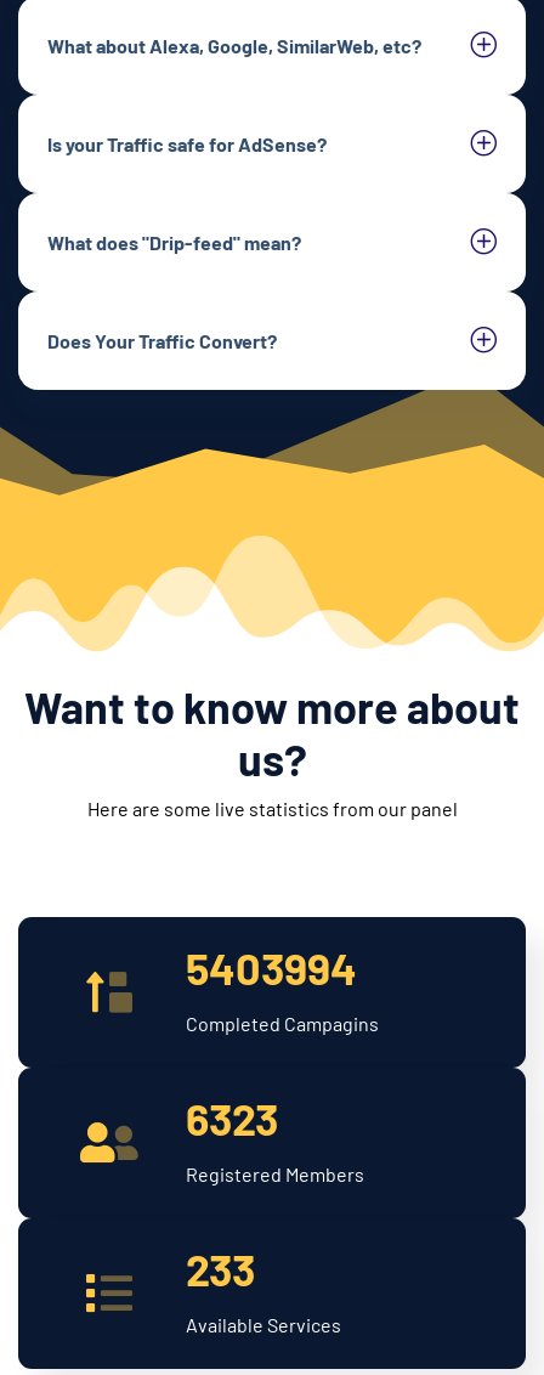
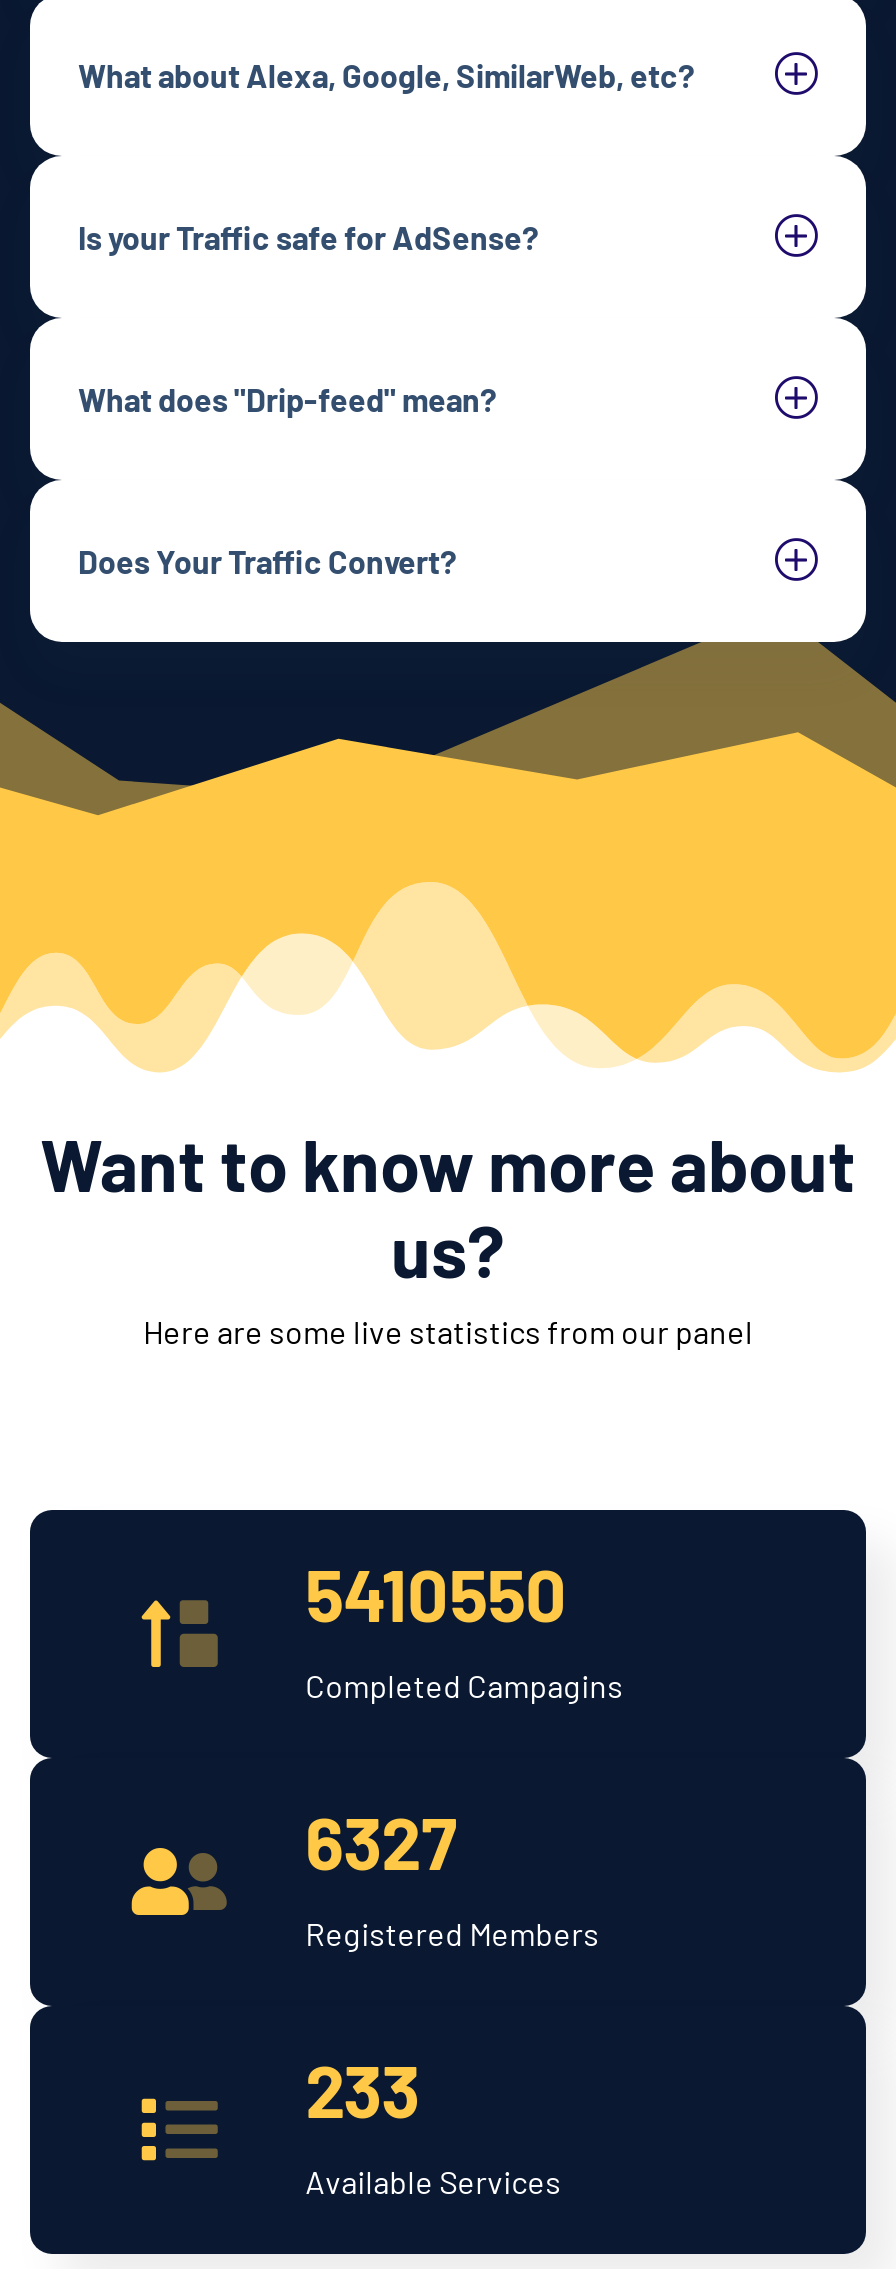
[185,941,357,994] 5403994 -> [305,1550,567,1636] 5410550
[185,1092,278,1144] 6323 -> [305,1798,457,1884] 6327

